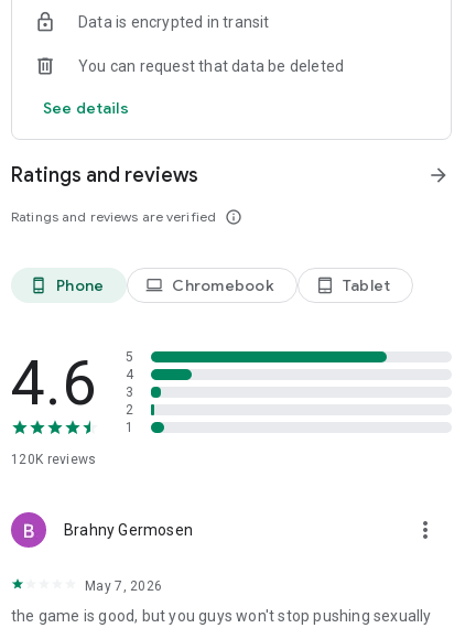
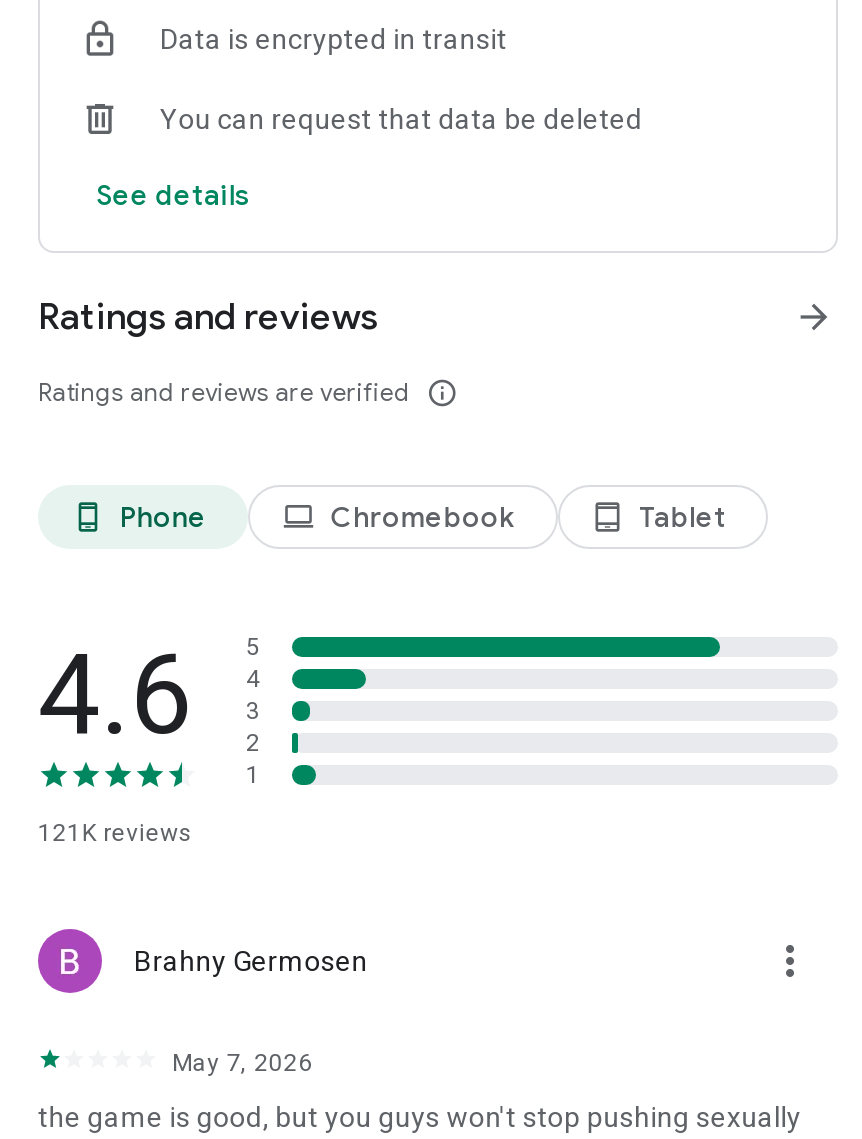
[11,452,97,467] 120K reviews -> [38,819,193,847] 121K reviews

